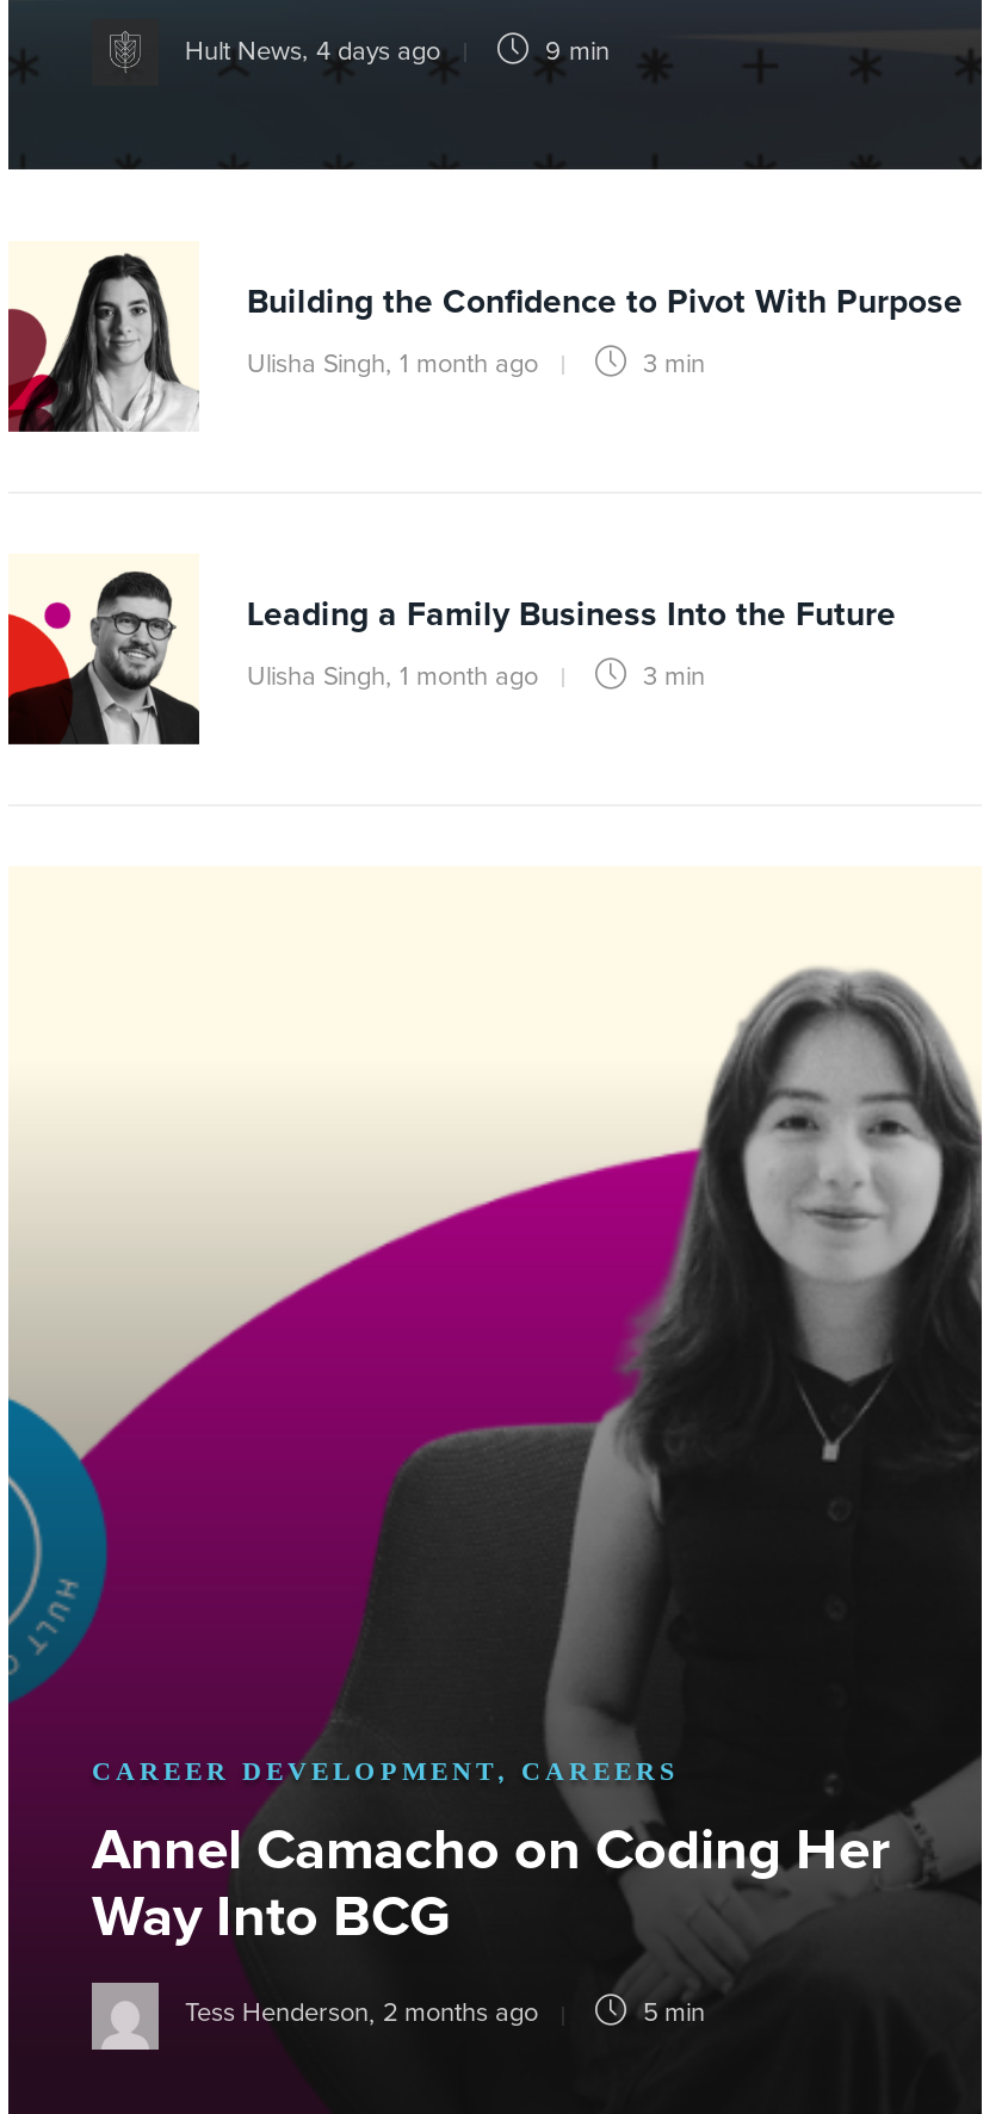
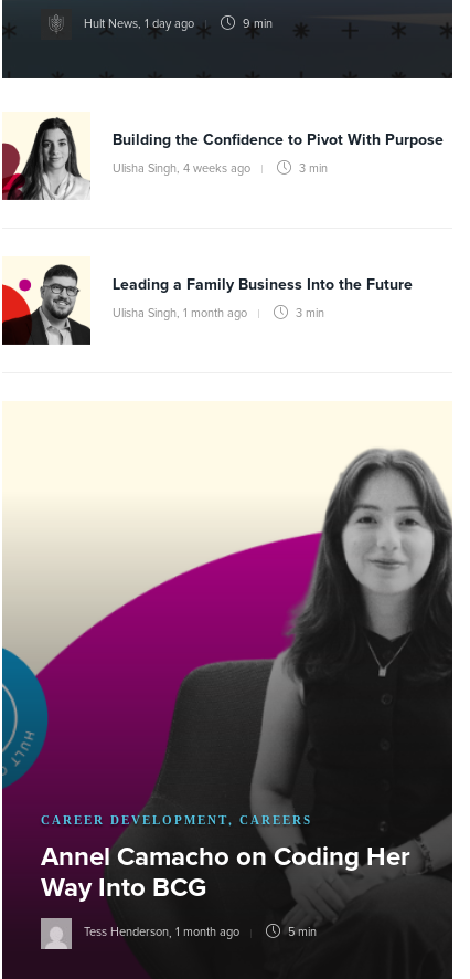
[185,38,440,64] Hult News, 4 days ago -> [84,18,194,30] Hult News, 1 day ago
[247,351,538,377] Ulisha Singh, 1 month ago -> [113,163,250,175] Ulisha Singh, 4 weeks ago
[185,2000,538,2026] Tess Henderson, 2 months ago -> [84,926,239,938] Tess Henderson, 1 month ago

